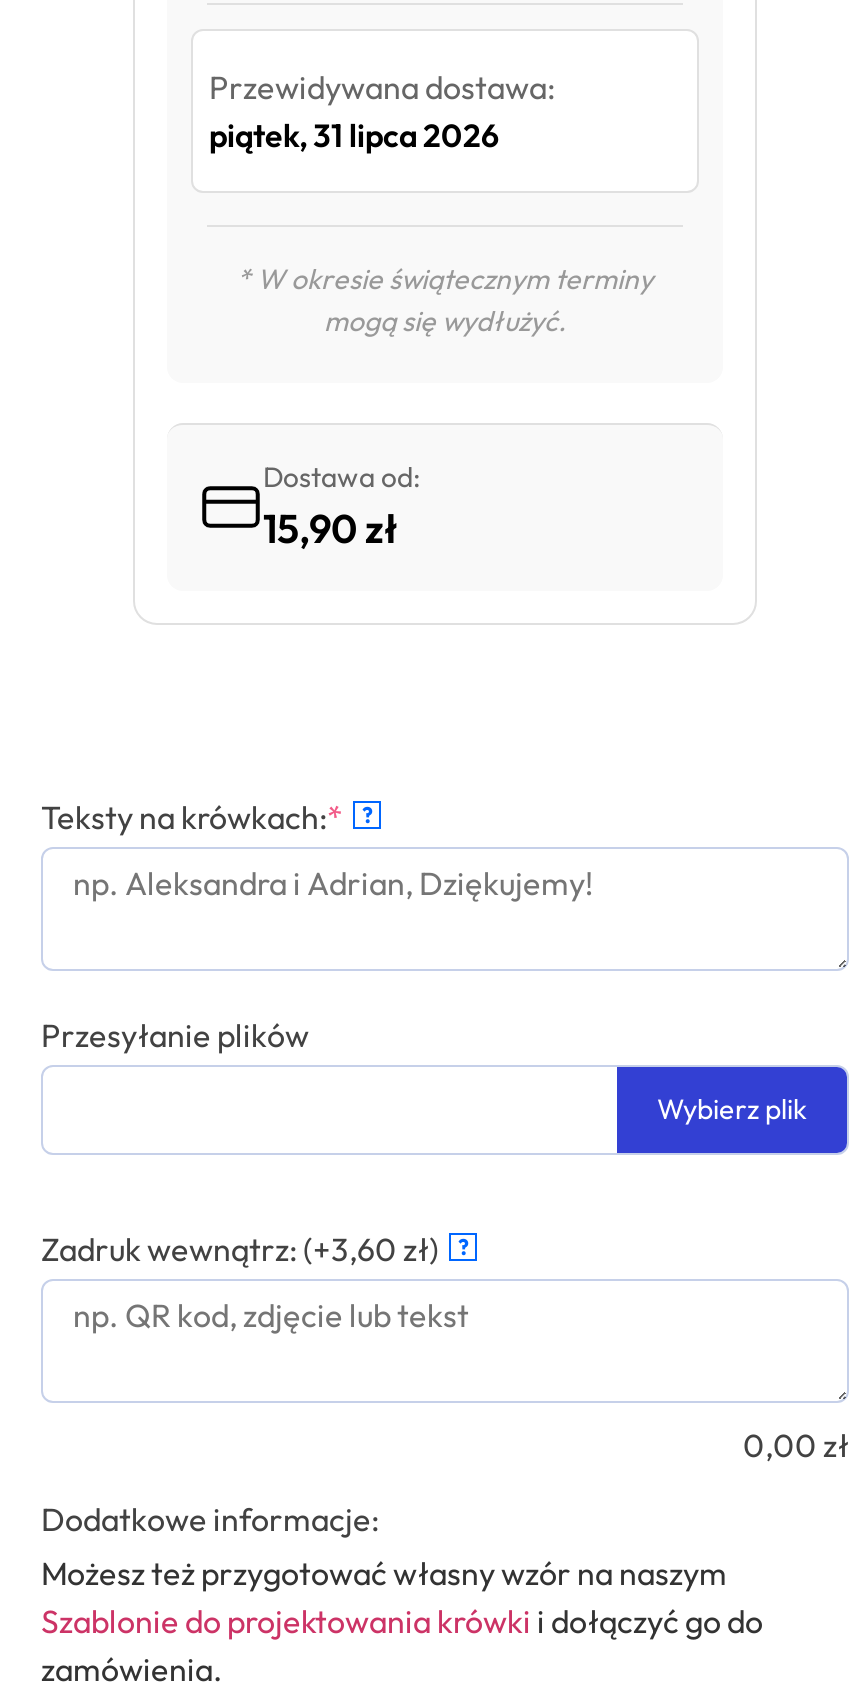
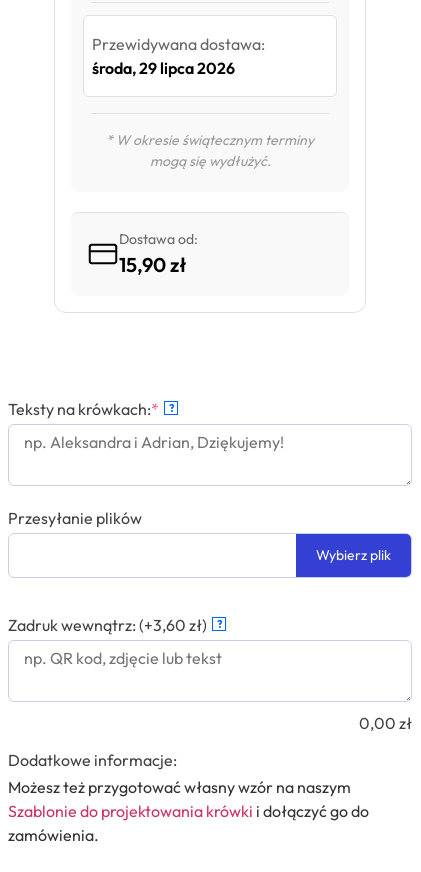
[209,115,499,155] piątek, 31 lipca 2026 -> [92,58,235,78] środa, 29 lipca 2026

